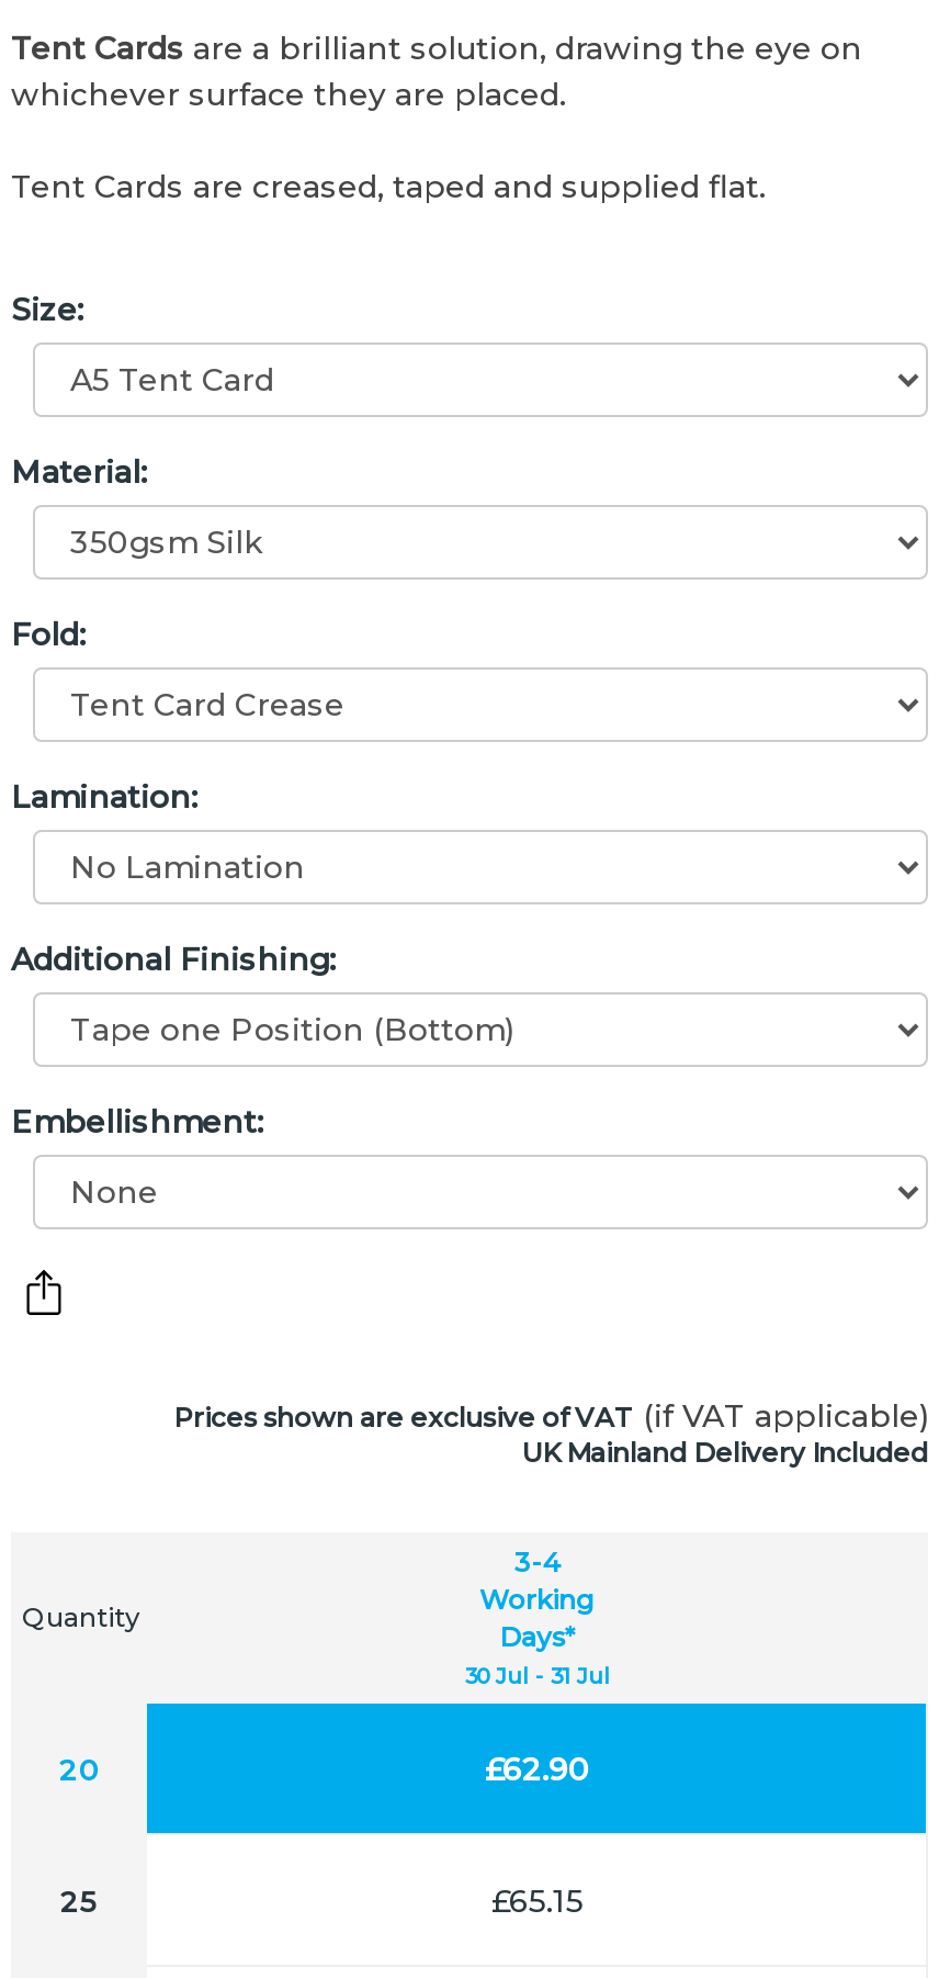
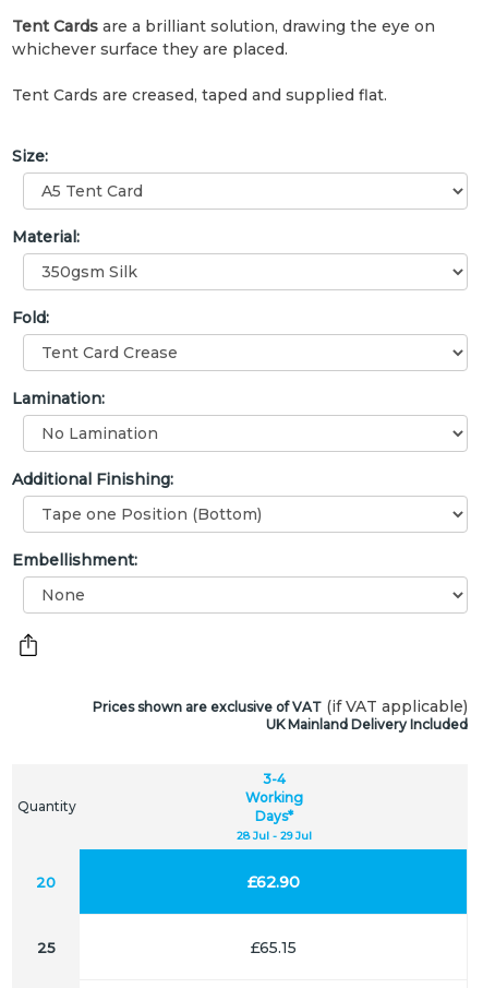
[465,1662,610,1690] 30 Jul - 31 Jul -> [236,829,311,843] 28 Jul - 29 Jul

